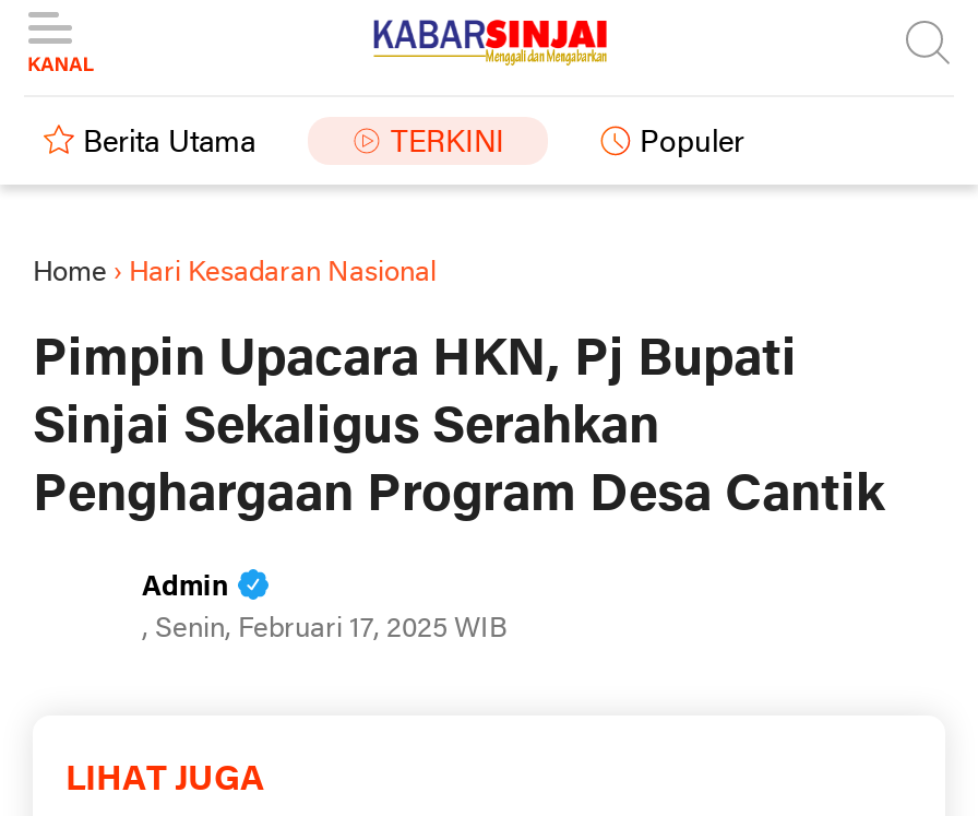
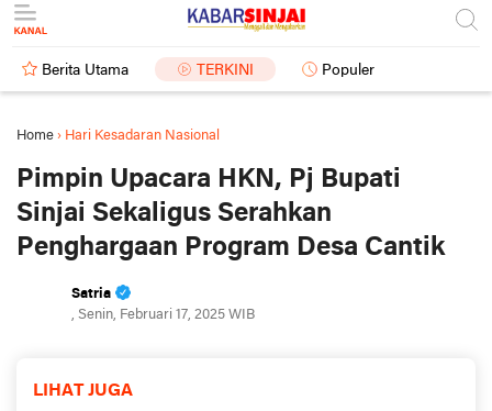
[142,573,229,602] Admin -> [71,287,111,301] Satria

